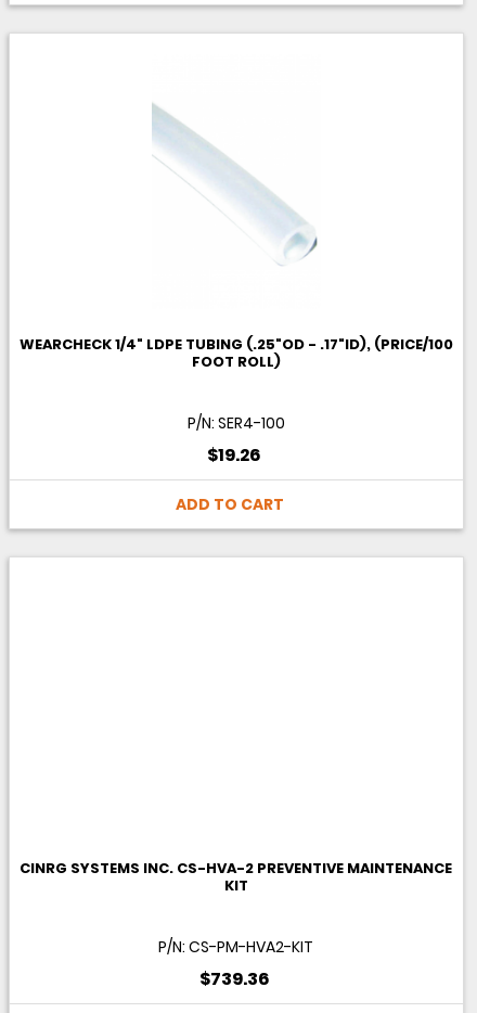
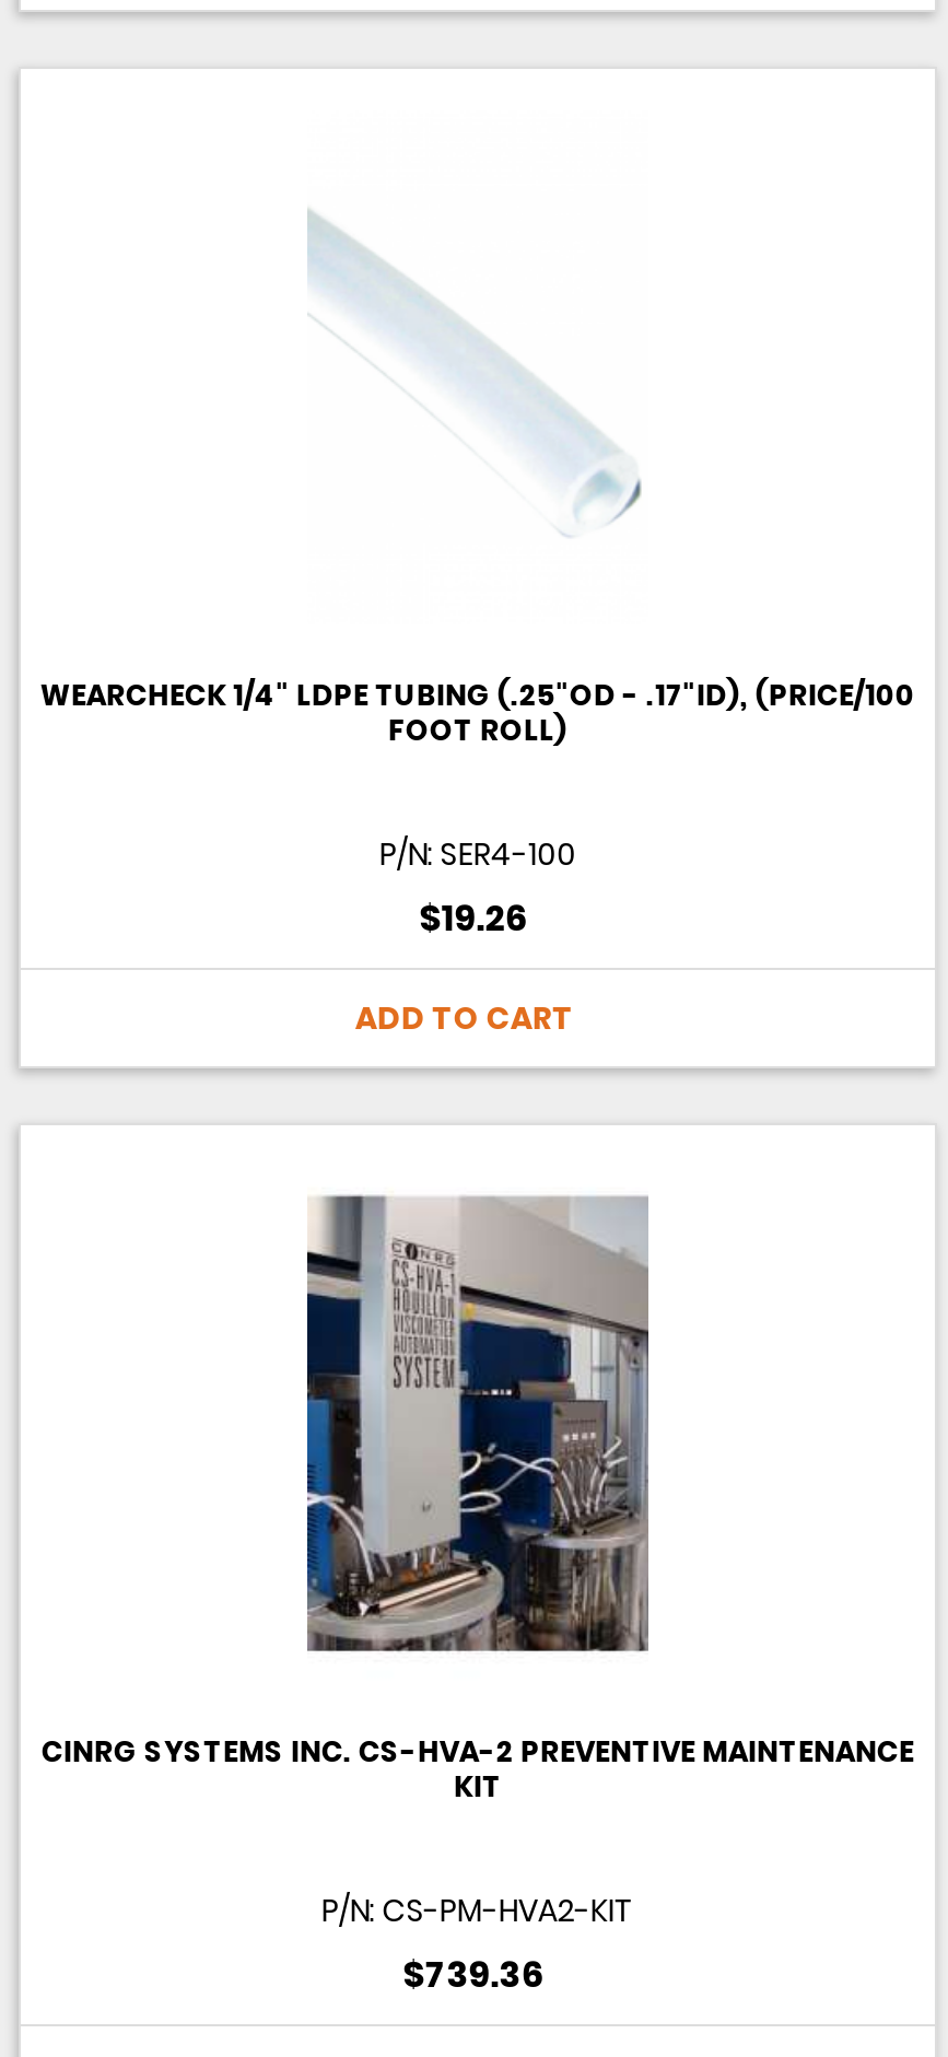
none -> [305,1193,651,1655] [image]

